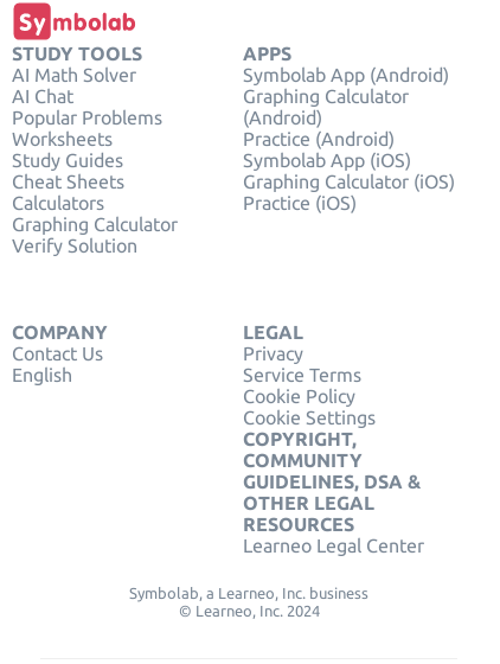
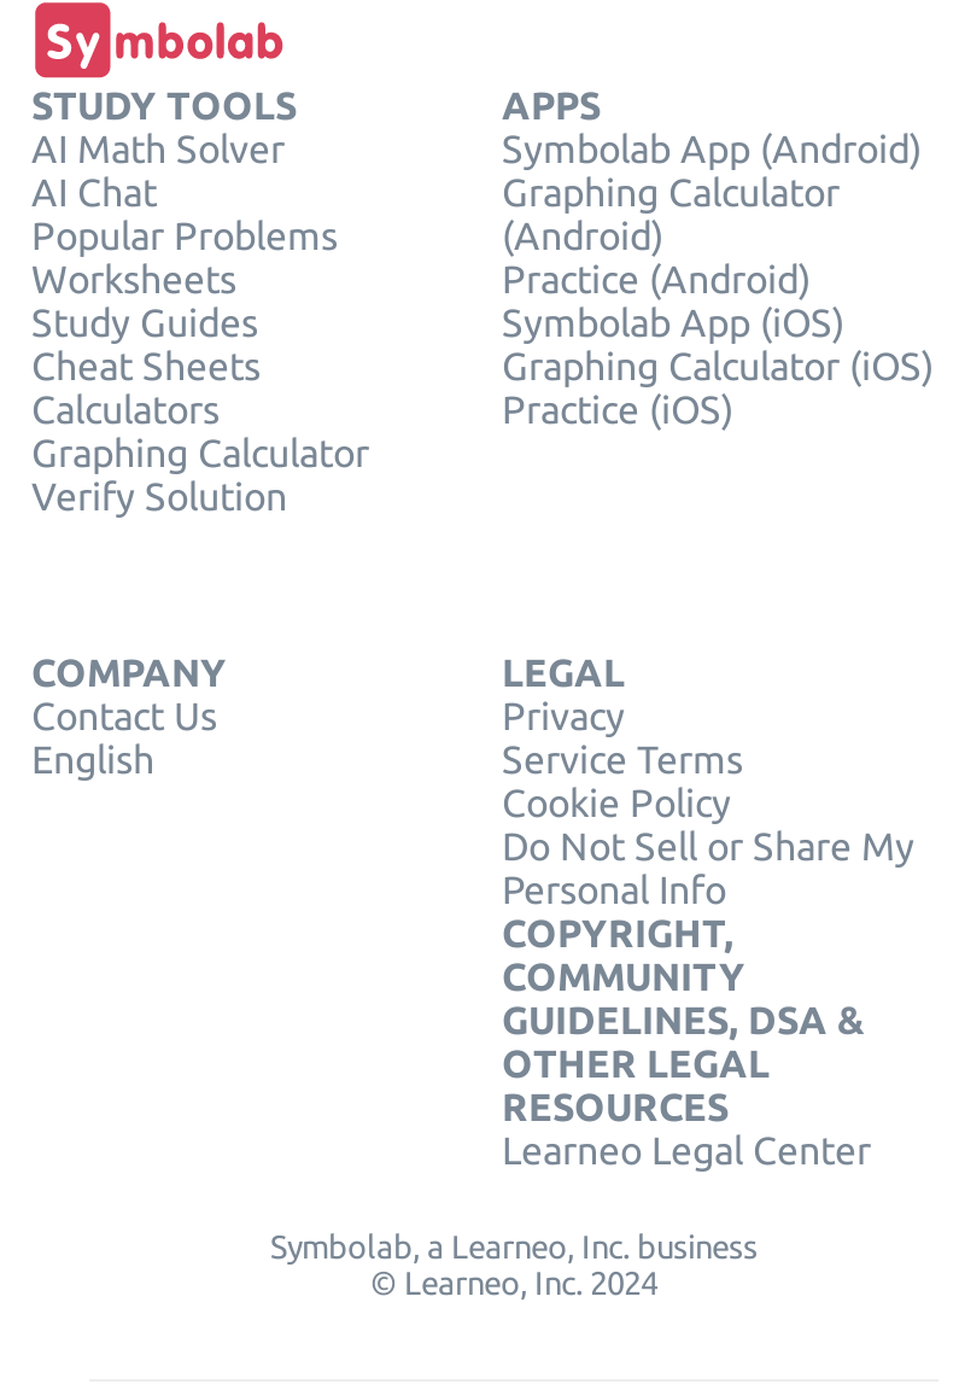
[243,407,376,429] Cookie Settings -> [502,825,914,912] Do Not Sell or Share My | Personal Info

